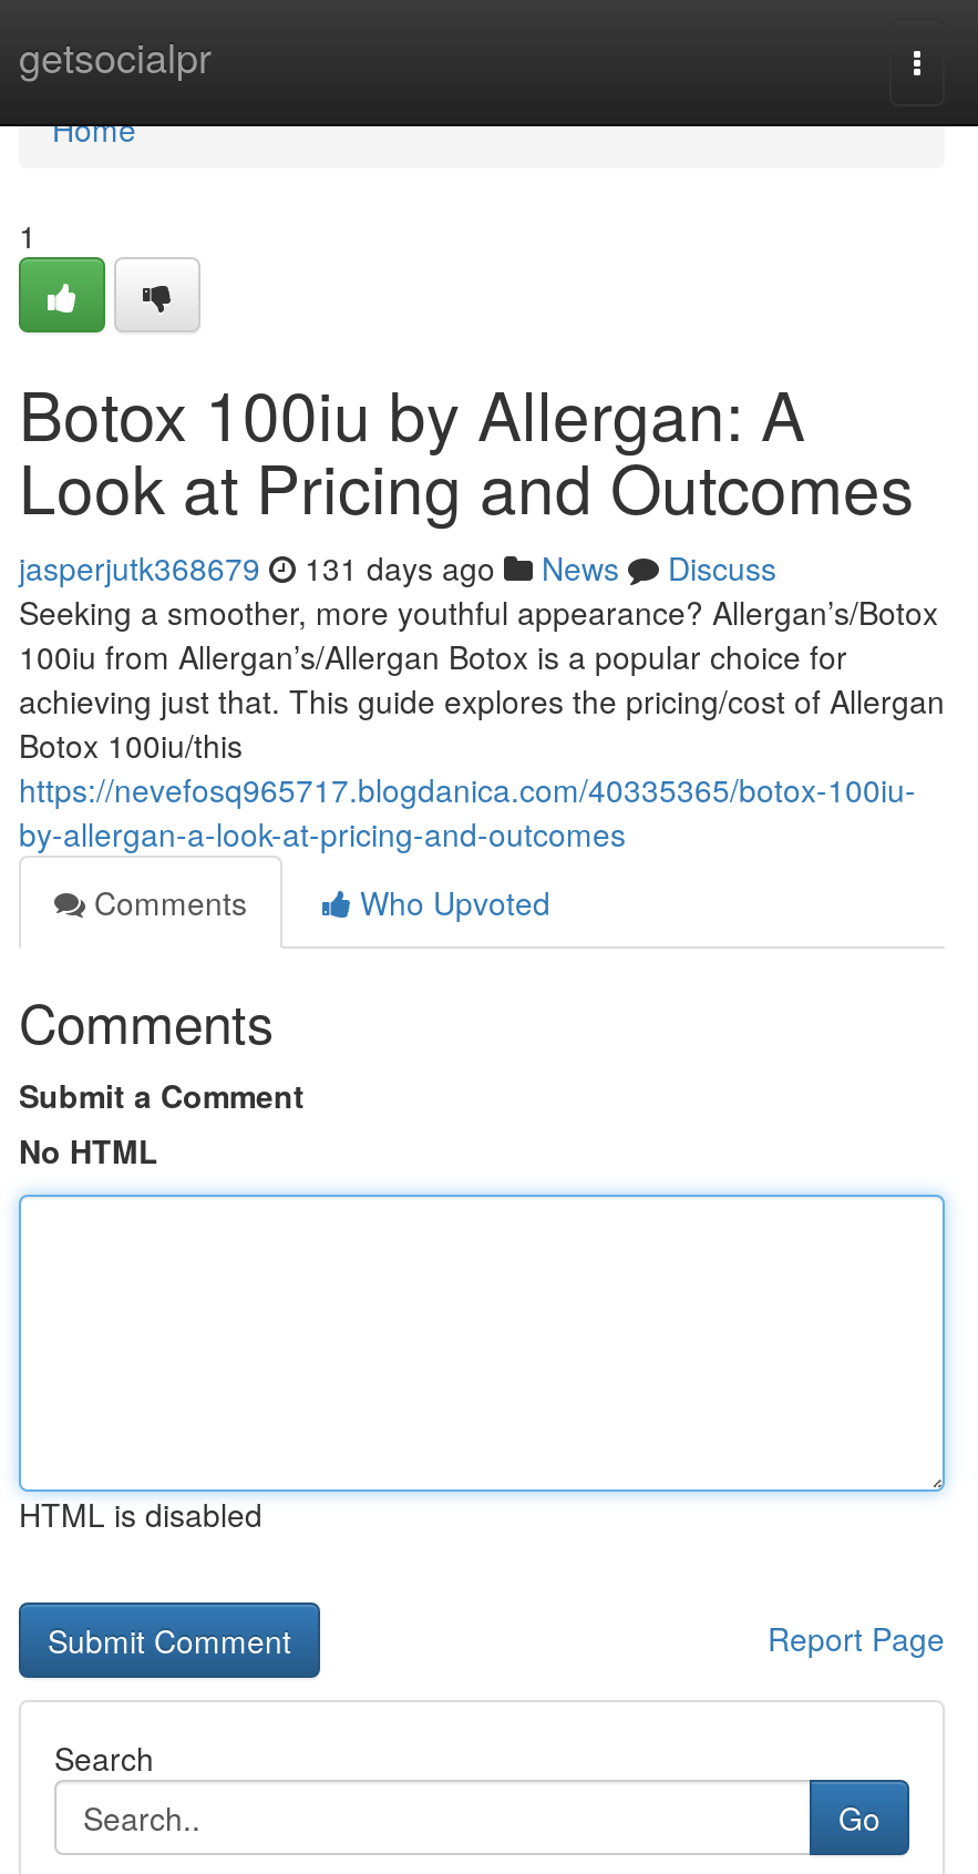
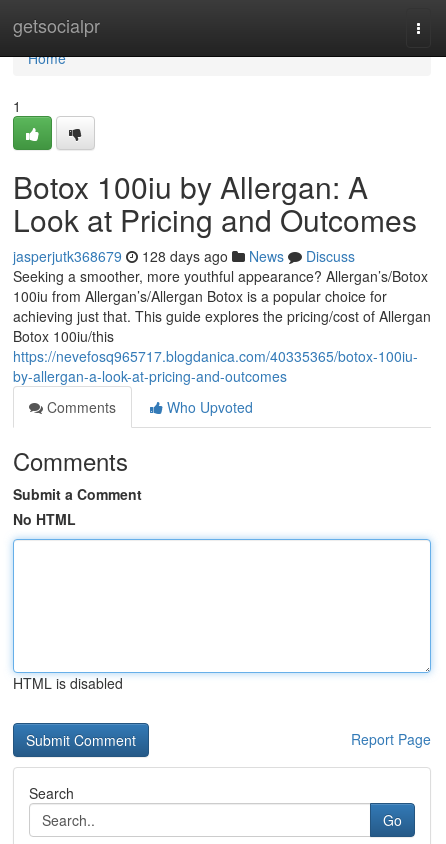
[19,545,776,590] jasperjutk368679 131 days ago News Discuss -> [13,246,355,266] jasperjutk368679 128 days ago News Discuss

